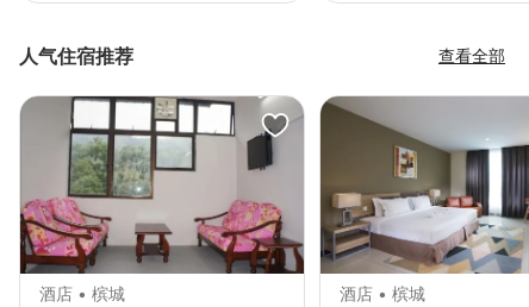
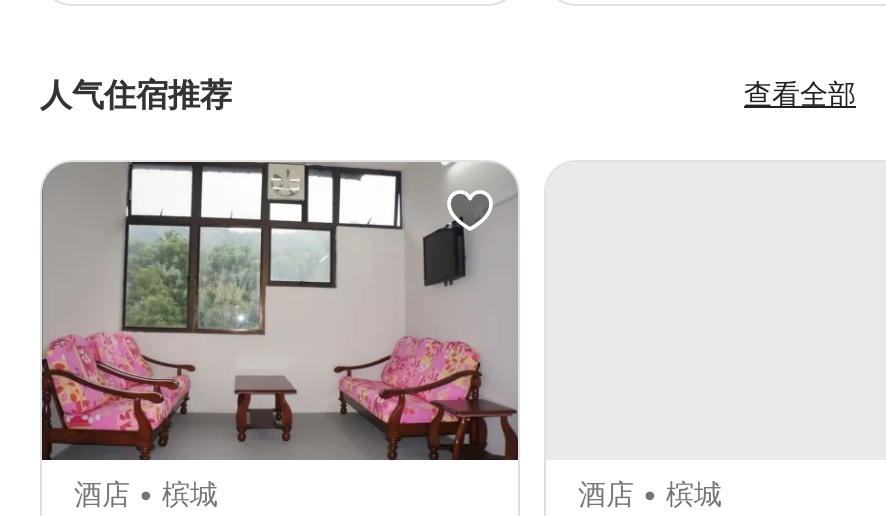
[319,95,525,275] [image] -> none

